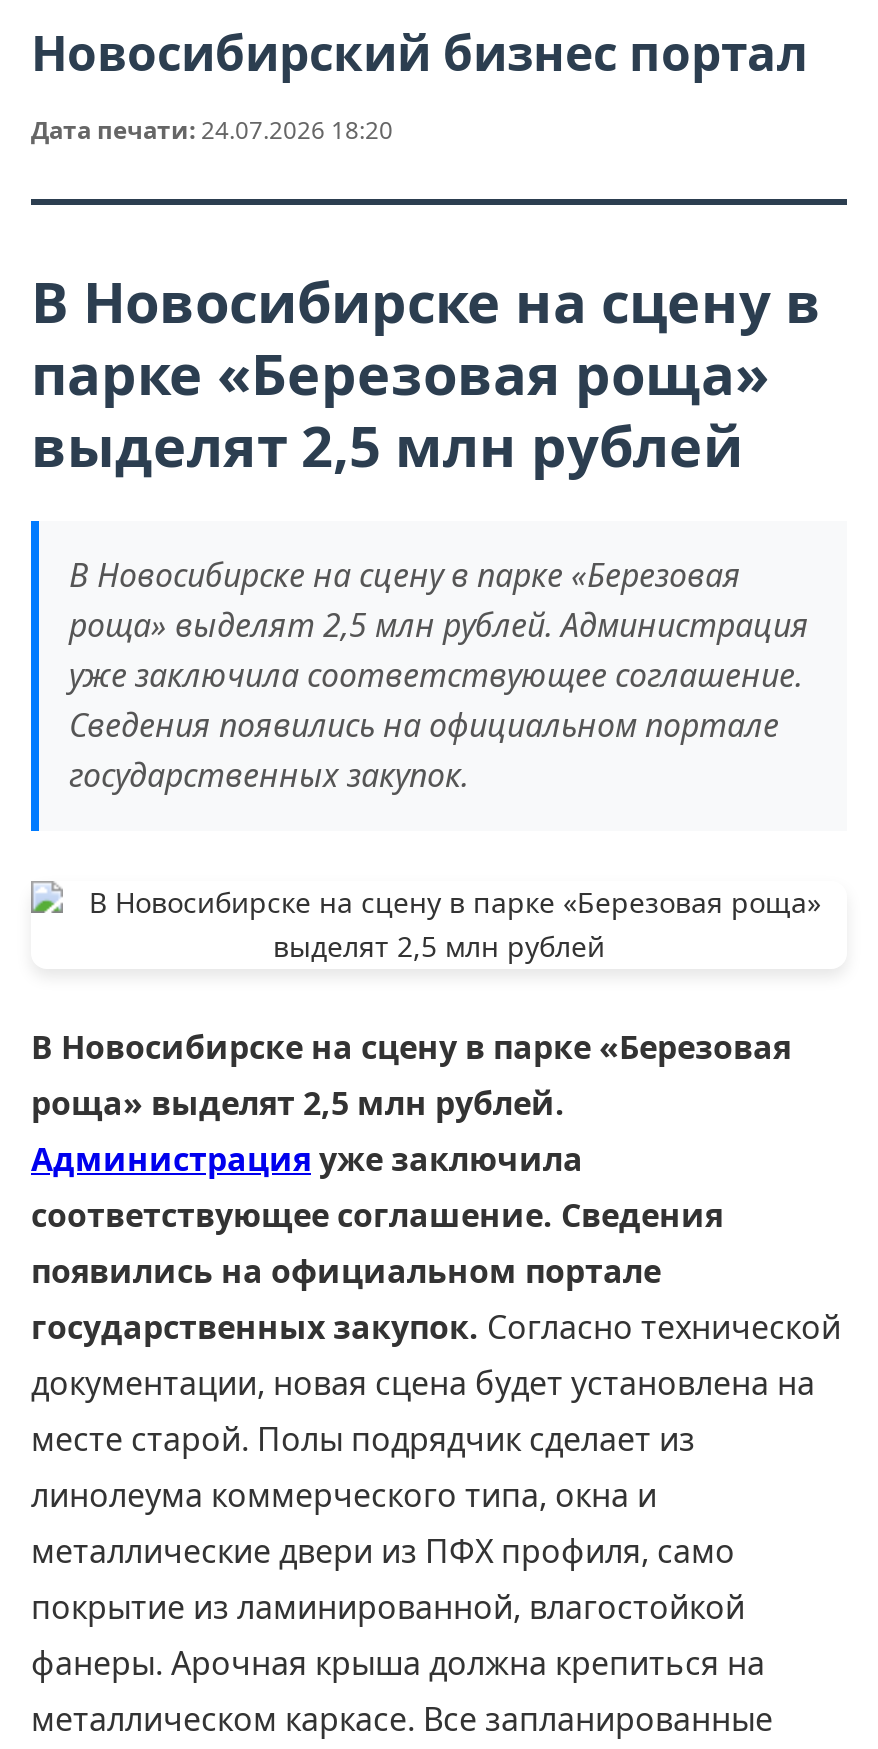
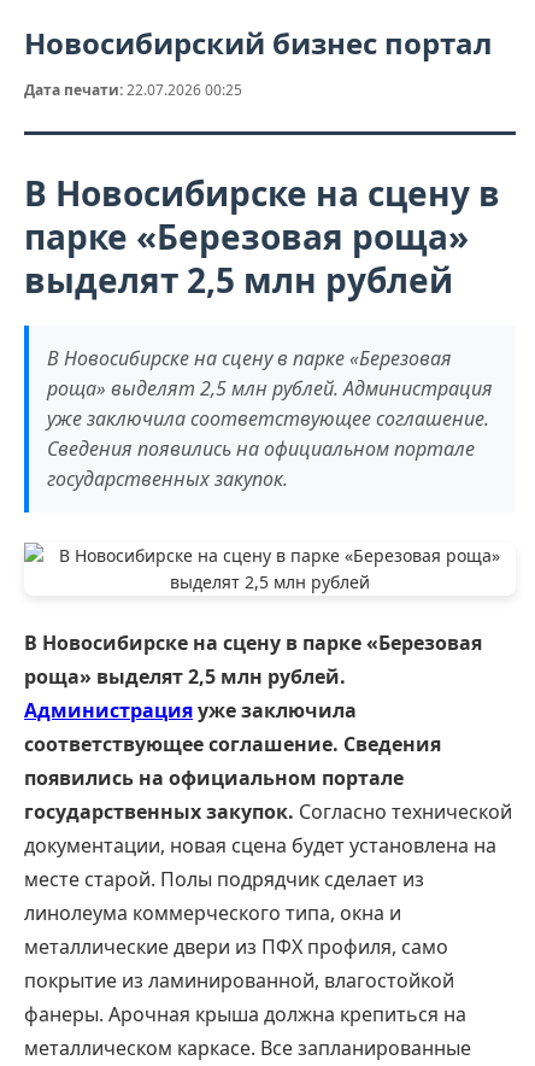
[31,113,393,147] Дата печати: 24.07.2026 18:20 -> [24,80,242,100] Дата печати: 22.07.2026 00:25

